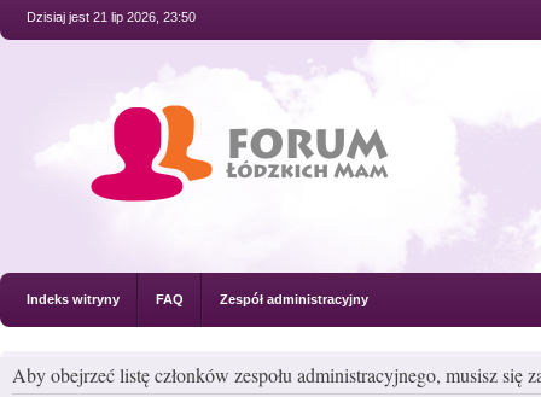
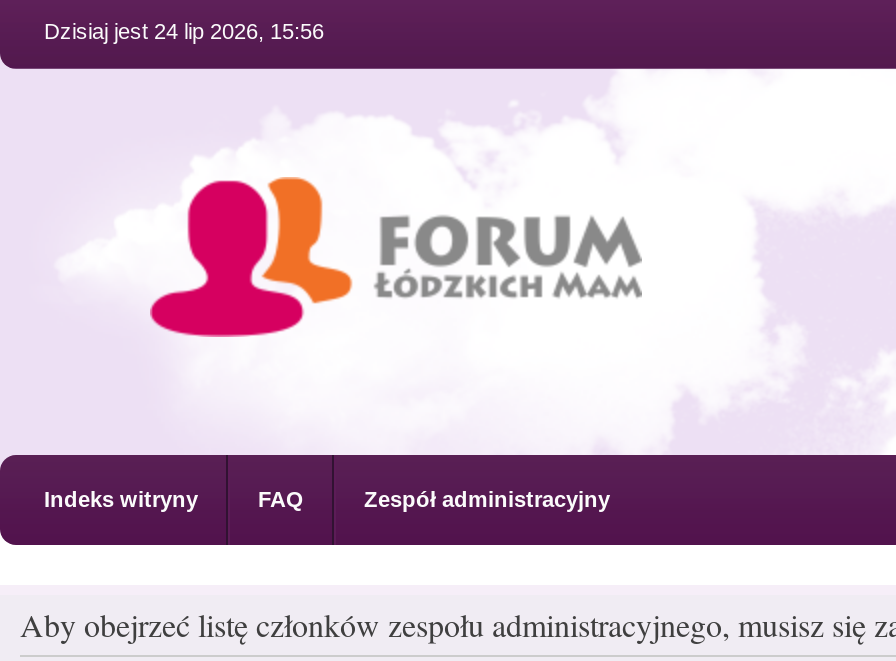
[27,10,196,24] Dzisiaj jest 21 lip 2026, 23:50 -> [44,19,324,43] Dzisiaj jest 24 lip 2026, 15:56

